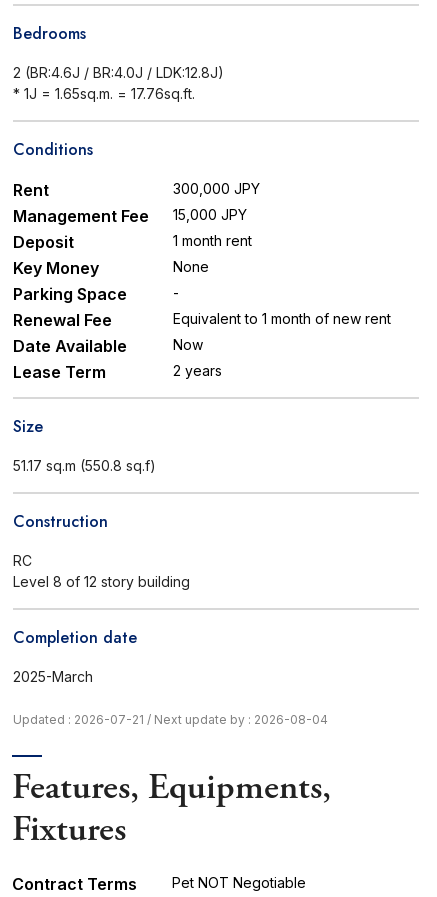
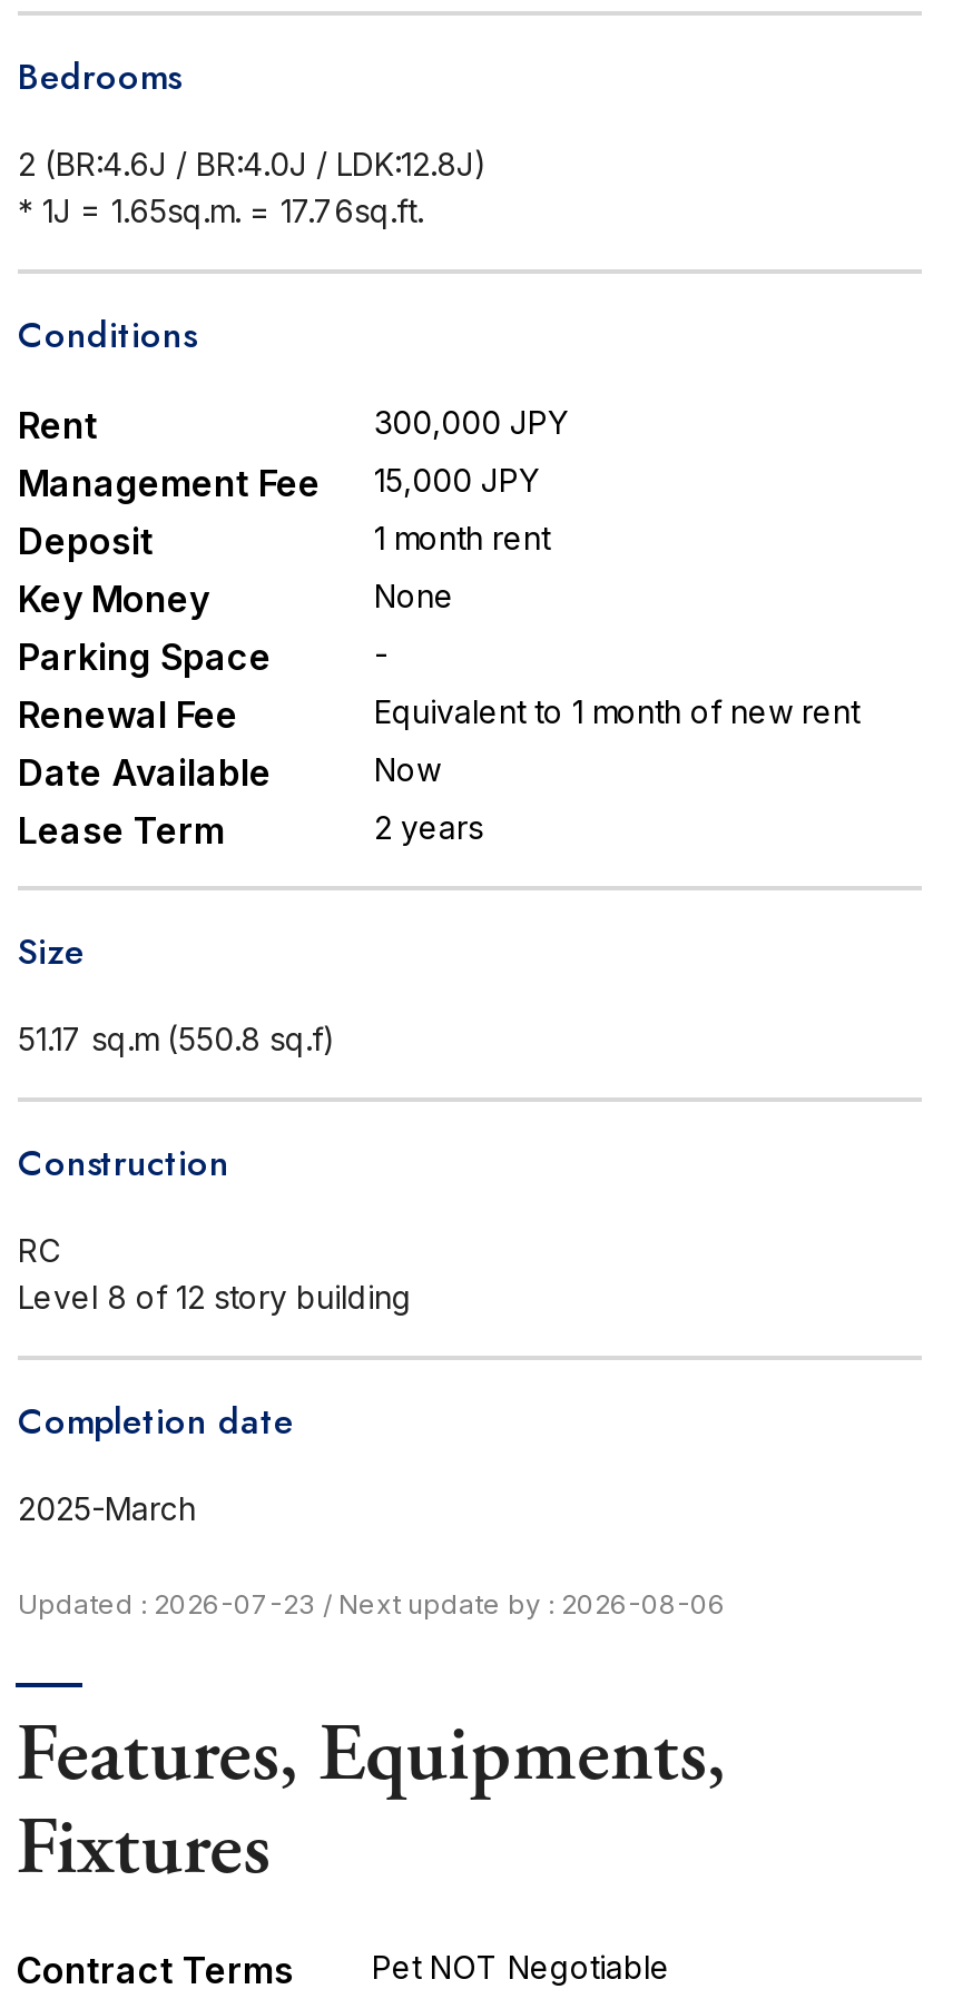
[13,712,328,727] Updated : 2026-07-21 / Next update by : 2026-08-04 -> [18,1587,726,1621] Updated : 2026-07-23 / Next update by : 2026-08-06

